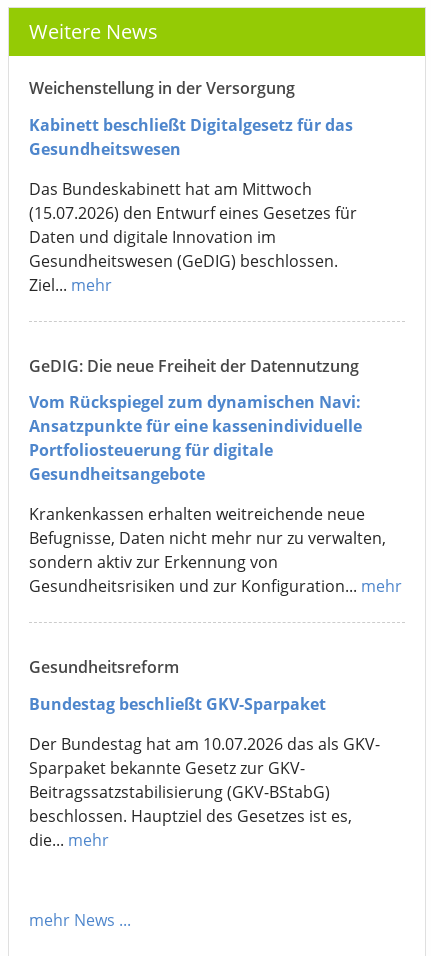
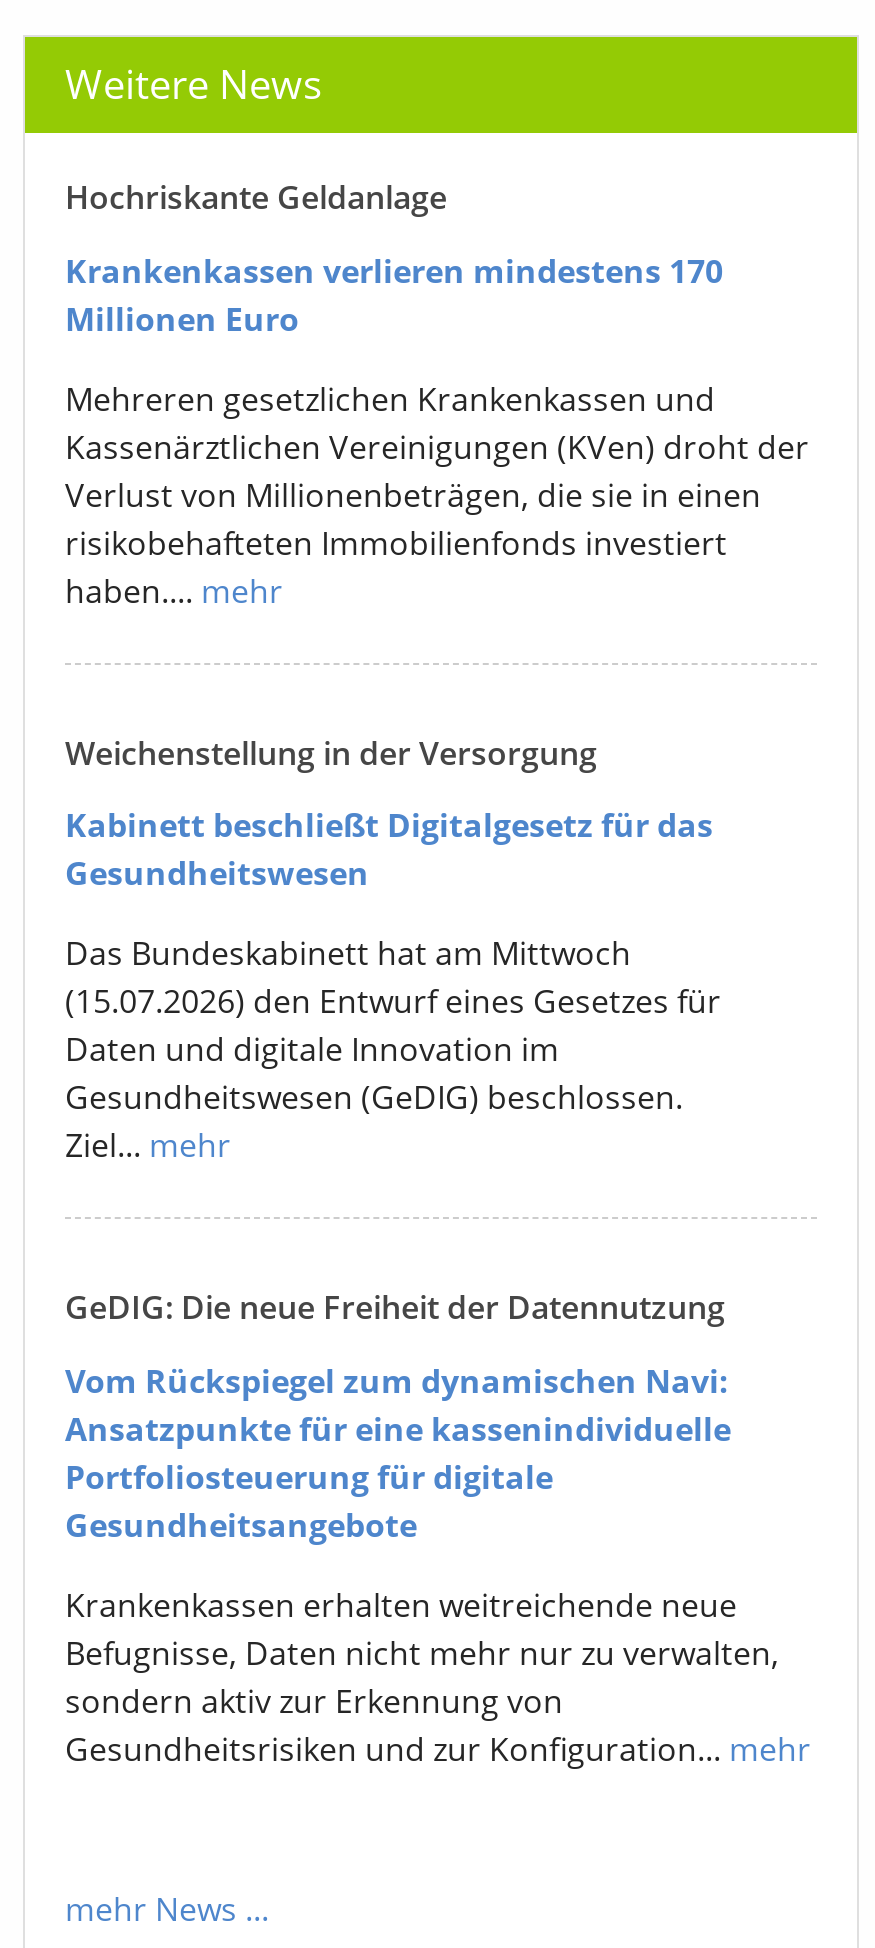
none -> [65,175,809,612] Hochriskante Geldanlage | Krankenkassen verlieren mindestens 170 | Millionen Euro | Mehreren gesetzlichen Krankenkassen und | Kassenärztlichen Vereinigungen (KVen) droht der | Verlust von Millionenbeträgen, die sie in einen | risikobehafteten Immobilienfonds investiert | haben.... mehr
moved [29,77,402,597] -> [65,730,811,1771]: Weichenstellung in der Versorgung | Kabinett beschließt Digitalgesetz für das | Gesundheitswesen | ... | sondern aktiv zur Erkennung von | Gesundheitsrisiken und zur Konfiguration... mehr
[29,656,380,851] Gesundheitsreform | Bundestag beschließt GKV-Sparpaket | Der Bundestag hat am 10.07.2026 das als GKV- | Sparpaket bekannte Gesetz zur GKV- | Beitragssatzstabilisierung (GKV-BStabG) | beschlossen. Hauptziel des Gesetzes ist es, | die... mehr -> none

